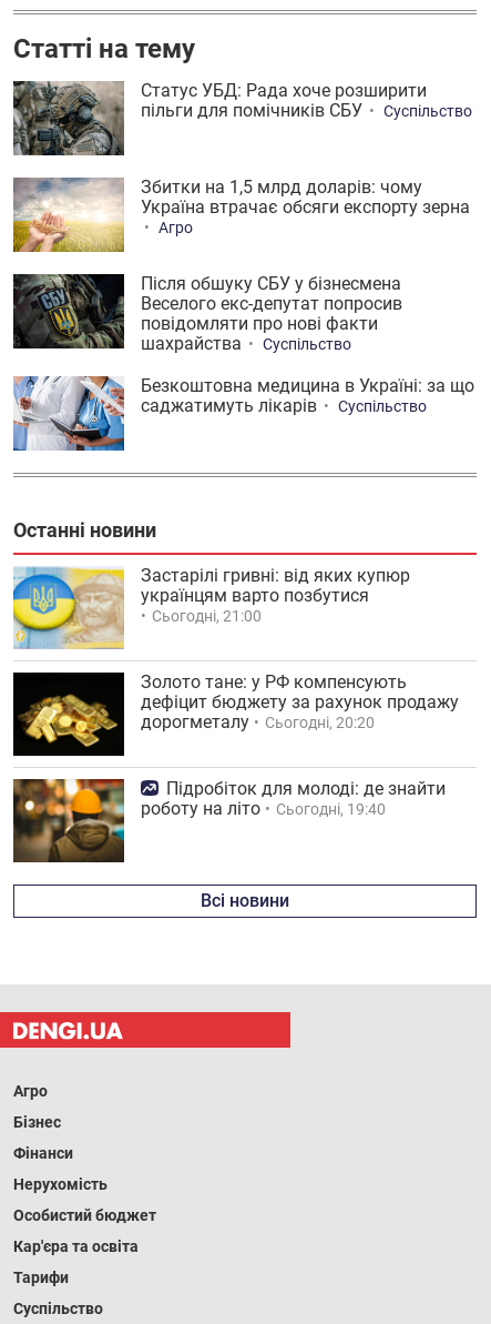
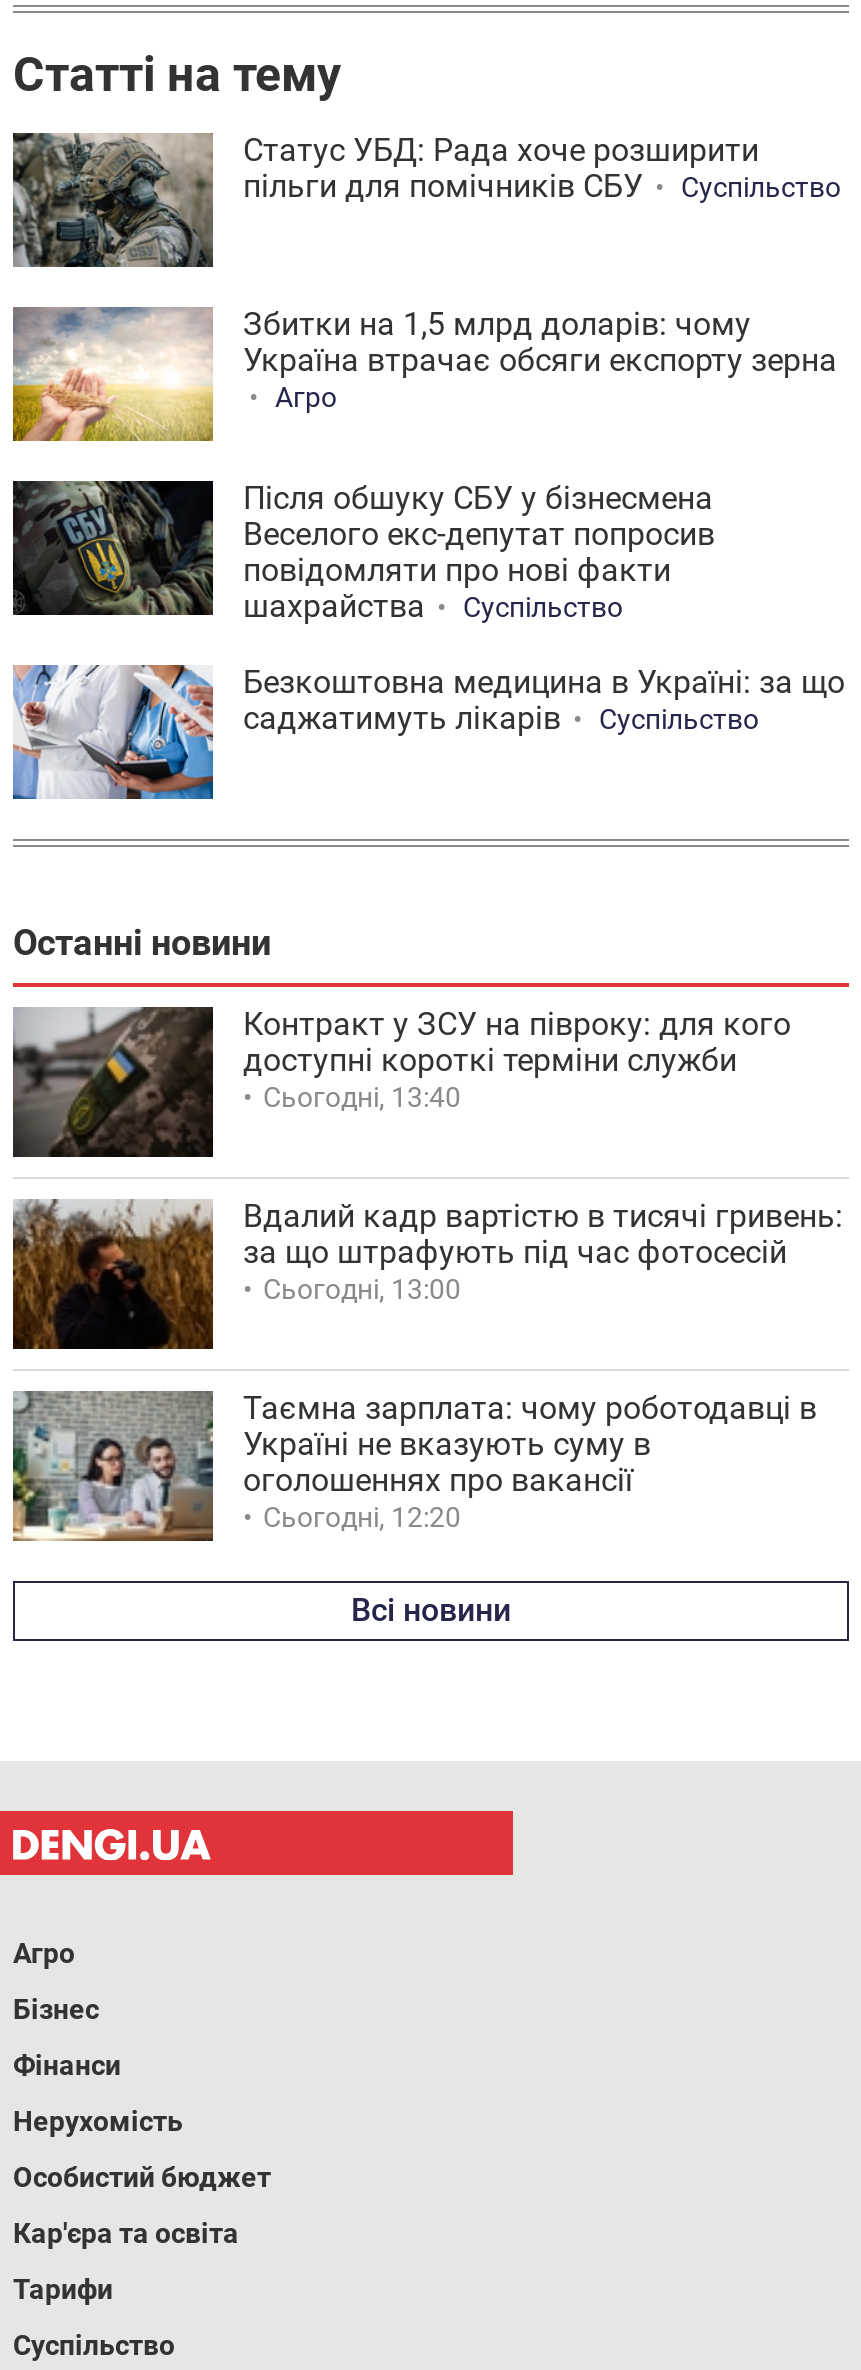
[12,564,410,649] [image] | Застарілі гривні: від яких купюр | українцям варто позбутися | Сьогодні, 21:00 -> [11,1004,791,1159] [image] | Контракт у ЗСУ на півроку: для кого | доступні короткі терміни служби | Сьогодні, 13:40
[12,671,459,756] [image] | Золото тане: у РФ компенсують | дефіцит бюджету за рахунок продажу | дорогметалу | Сьогодні, 20:20 -> [11,1196,843,1351] [image] | Вдалий кадр вартістю в тисячі гривень: | за що штрафують під час фотосесій | Сьогодні, 13:00
[12,778,446,863] [image] | Підробіток для молоді: де знайти | роботу на літо | Сьогодні, 19:40 -> [11,1388,817,1543] [image] | Таємна зарплата: чому роботодавці в | Україні не вказують суму в | оголошеннях про вакансії | Сьогодні, 12:20

